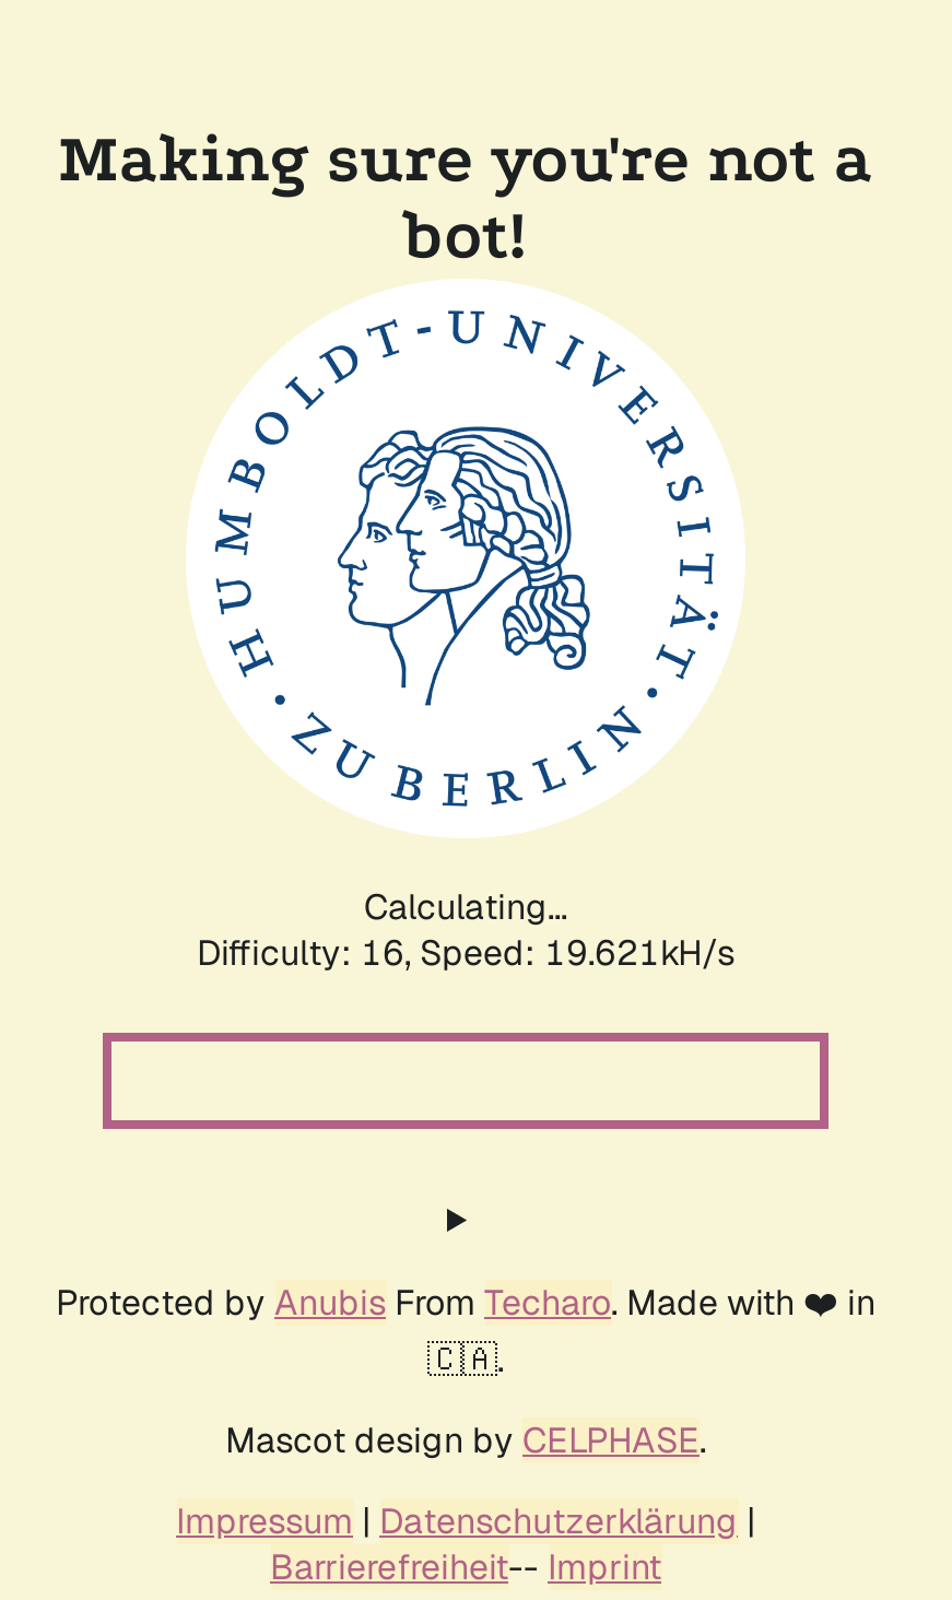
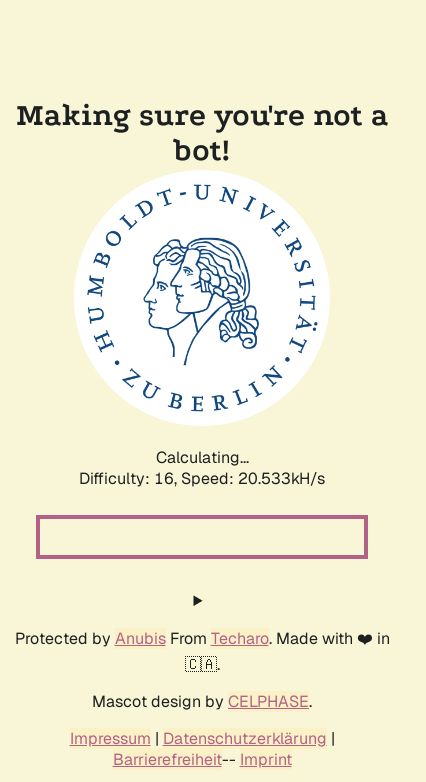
[197,930,734,976] Difficulty: 16, Speed: 19.621kH/s -> [79,468,325,489] Difficulty: 16, Speed: 20.533kH/s

